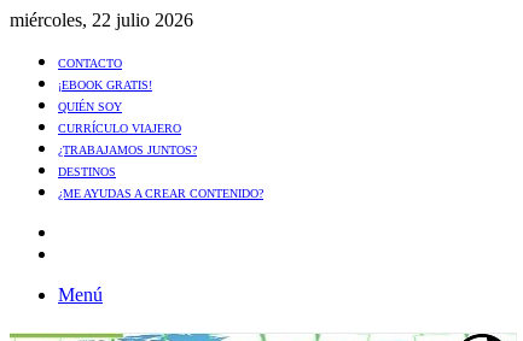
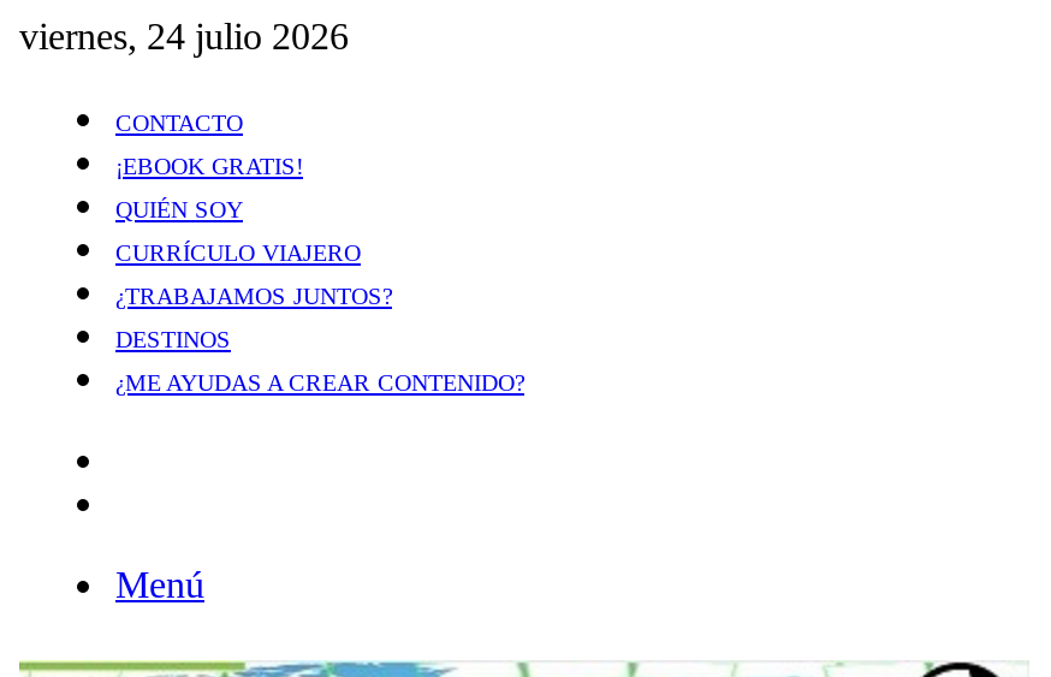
[10,10,193,30] miércoles, 22 julio 2026 -> [19,16,349,57] viernes, 24 julio 2026

